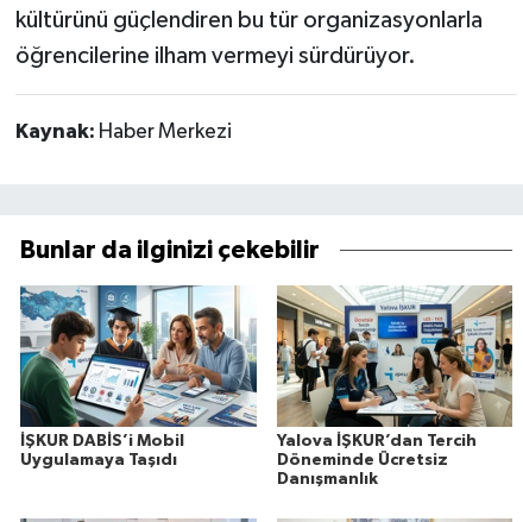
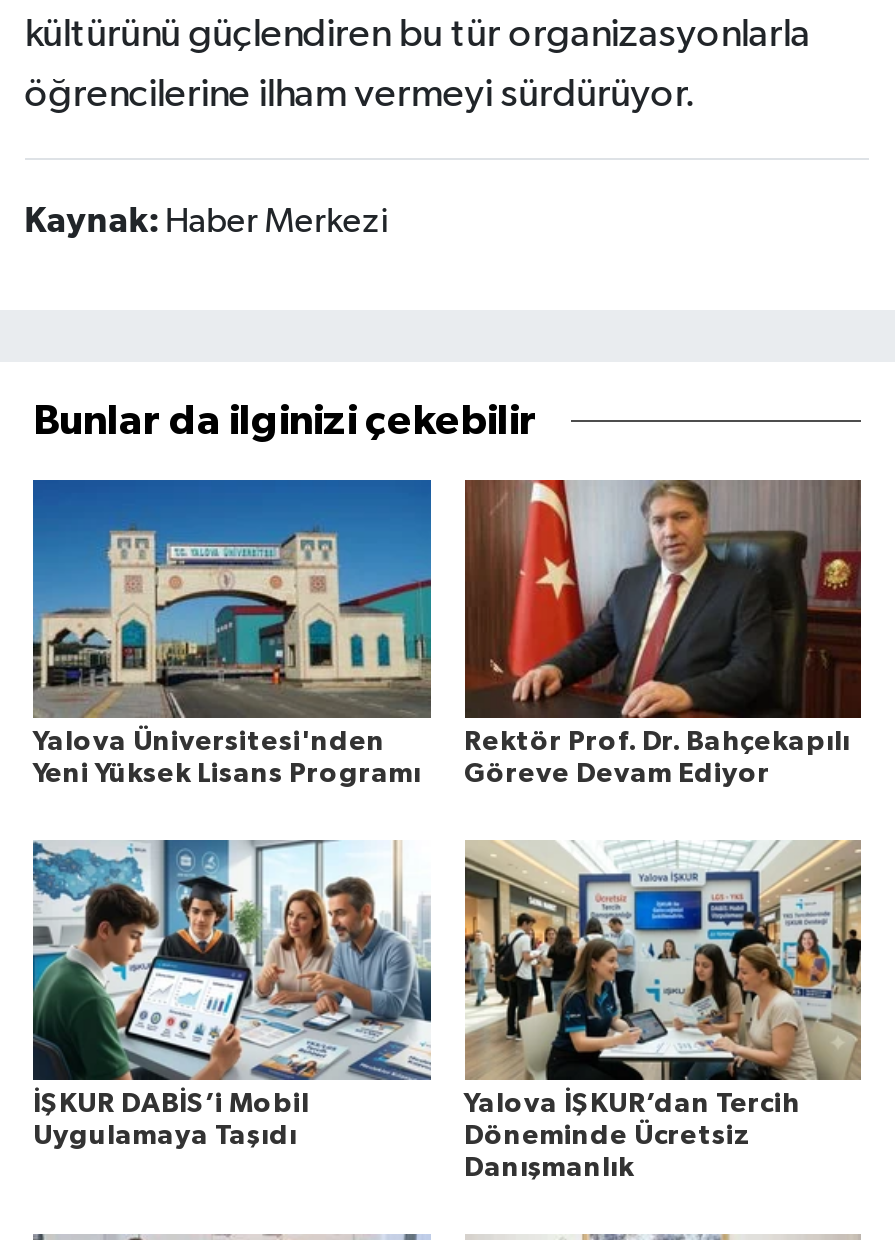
none -> [31,478,433,788] [image] | Yalova Üniversitesi'nden | Yeni Yüksek Lisans Programı
none -> [463,478,863,788] [image] | Rektör Prof. Dr. Bahçekapılı | Göreve Devam Ediyor

